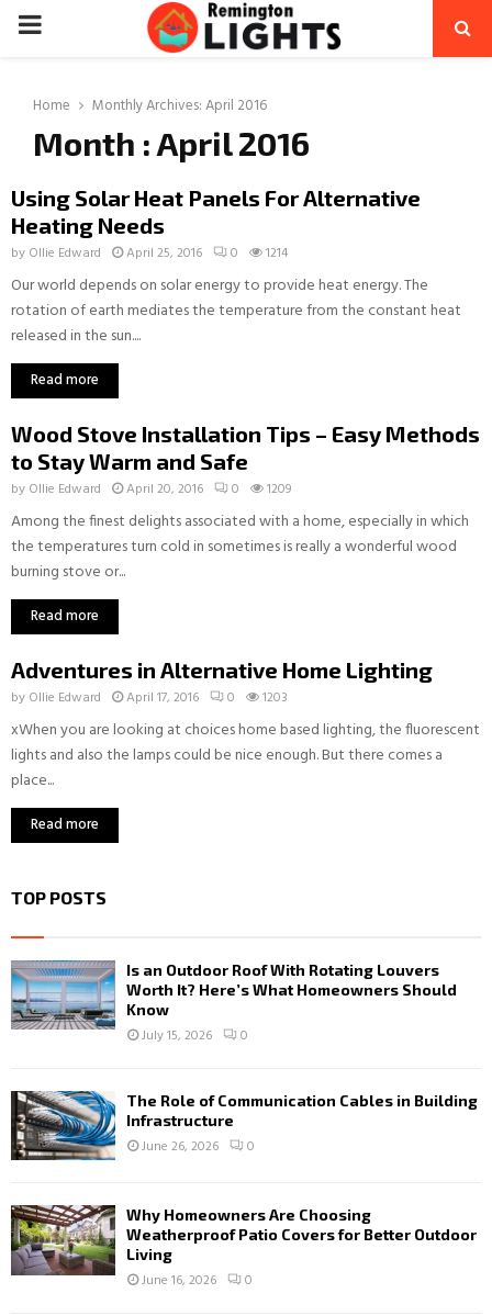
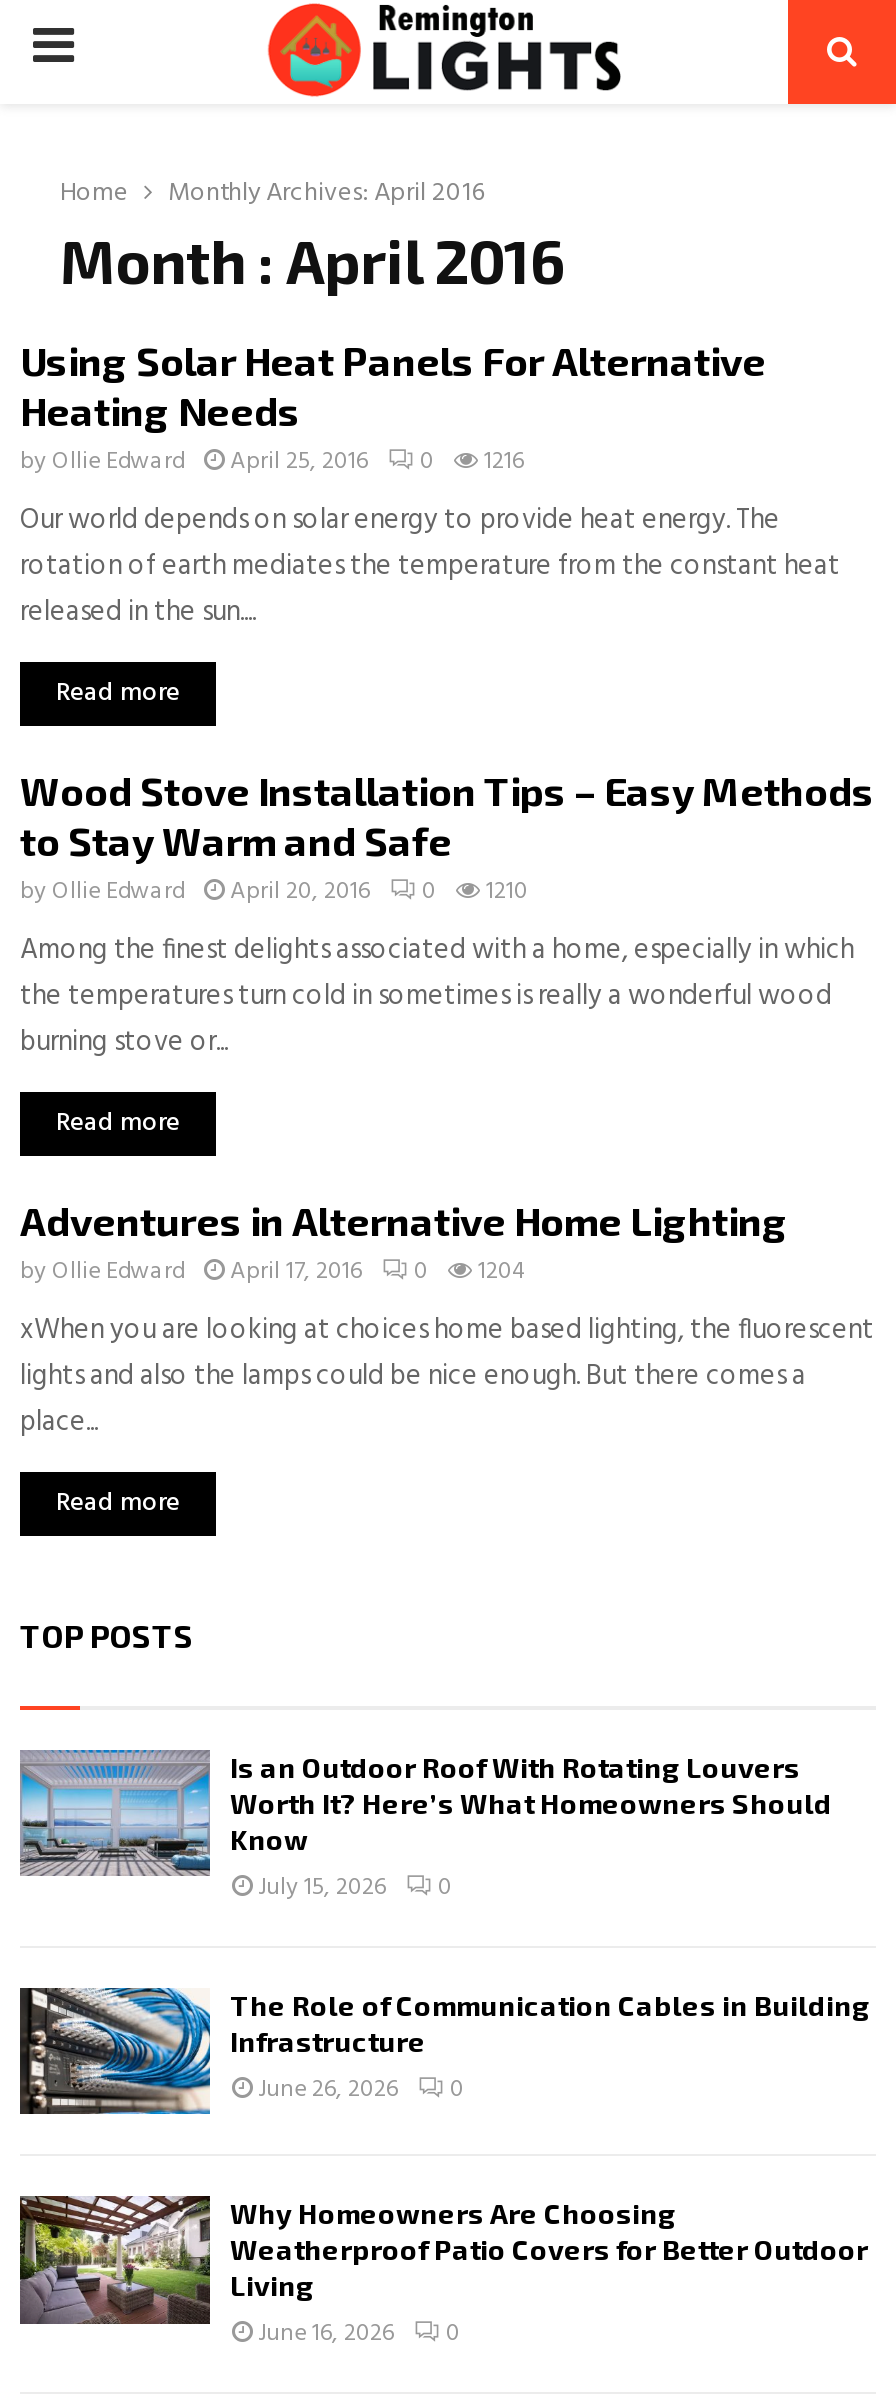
[11,243,288,265] by Ollie Edward April 25, 2016 0 1214 -> [20,442,524,482] by Ollie Edward April 25, 2016 0 1216
[11,479,291,500] by Ollie Edward April 20, 2016 0 1209 -> [20,872,528,912] by Ollie Edward April 20, 2016 0 1210
[11,687,288,709] by Ollie Edward April 17, 2016 0 1203 -> [20,1252,524,1292] by Ollie Edward April 17, 2016 0 1204

